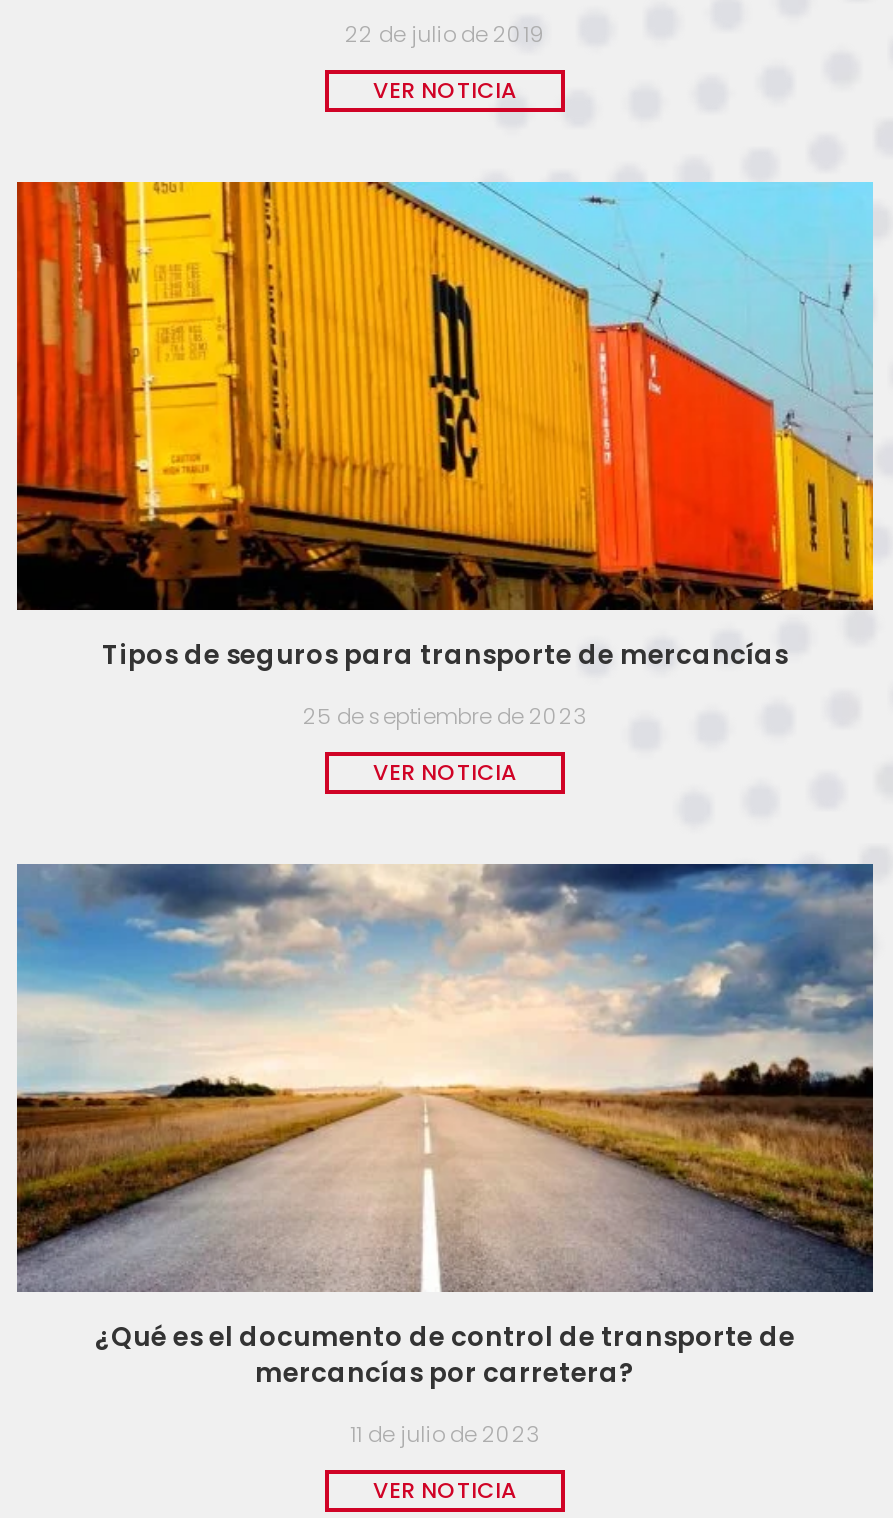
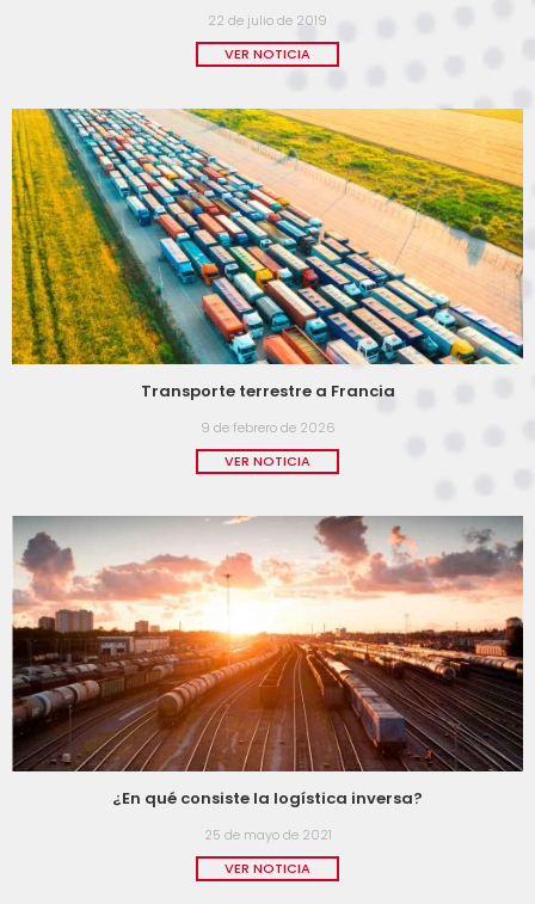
[15,180,875,673] [image] | Tipos de seguros para transporte de mercancías -> [11,107,524,402] [image] | Transporte terrestre a Francia
[303,699,587,731] 25 de septiembre de 2023 -> [200,417,335,437] 9 de febrero de 2026
[15,862,875,1391] [image] | ¿Qué es el documento de control de transporte de | mercancías por carretera? -> [12,516,523,809] [image] | ¿En qué consiste la logística inversa?
[350,1417,540,1449] 11 de julio de 2023 -> [204,825,331,844] 25 de mayo de 2021

